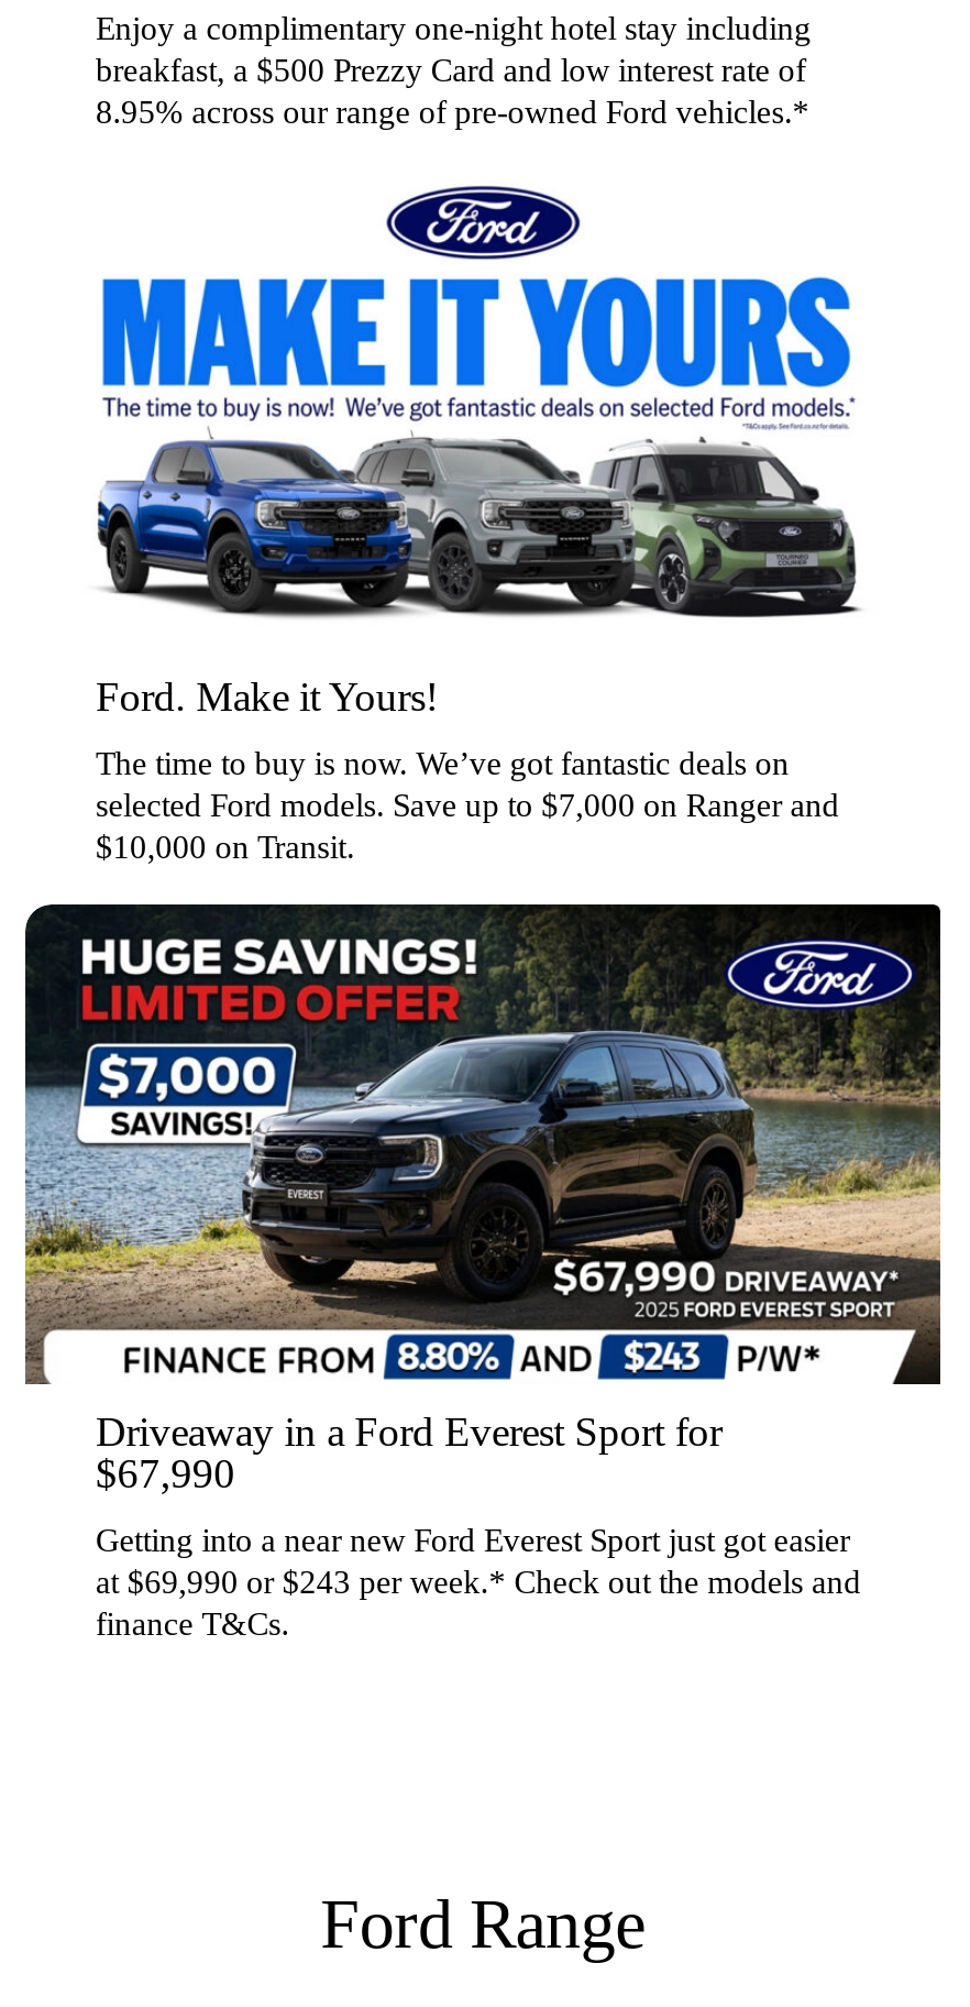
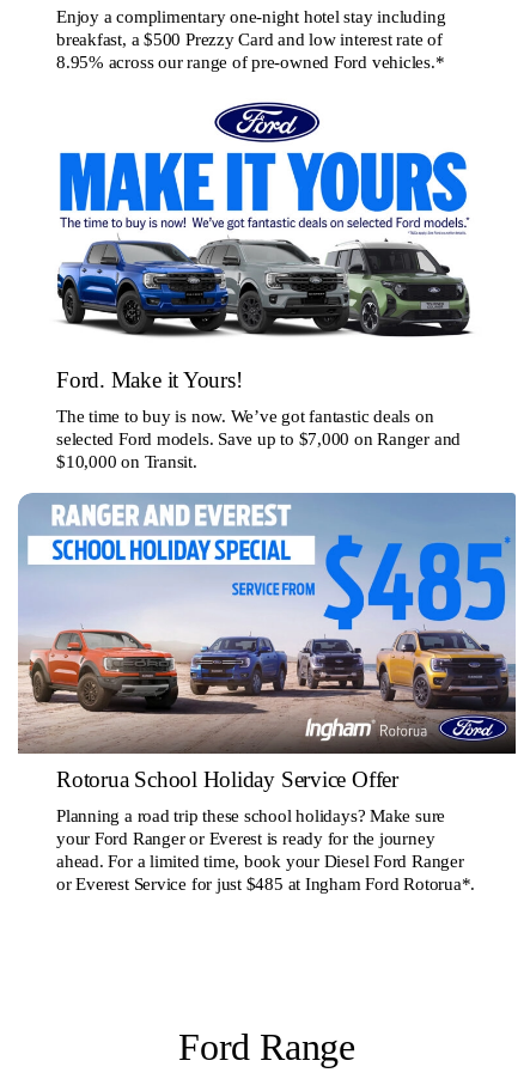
[23,902,943,1496] [image] | Driveaway in a Ford Everest Sport for | $67,990 -> [18,492,517,792] [image] | Rotorua School Holiday Service Offer
[96,1522,861,1641] Getting into a near new Ford Everest Sport just got easier | at $69,990 or $243 per week.* Check out the models and | finance T&Cs. -> [56,806,475,893] Planning a road trip these school holidays? Make sure | your Ford Ranger or Everest is ready for the journey | ahead. For a limited time, book your Diesel Ford Ranger | or Everest Service for just $485 at Ingham Ford Rotorua*.

